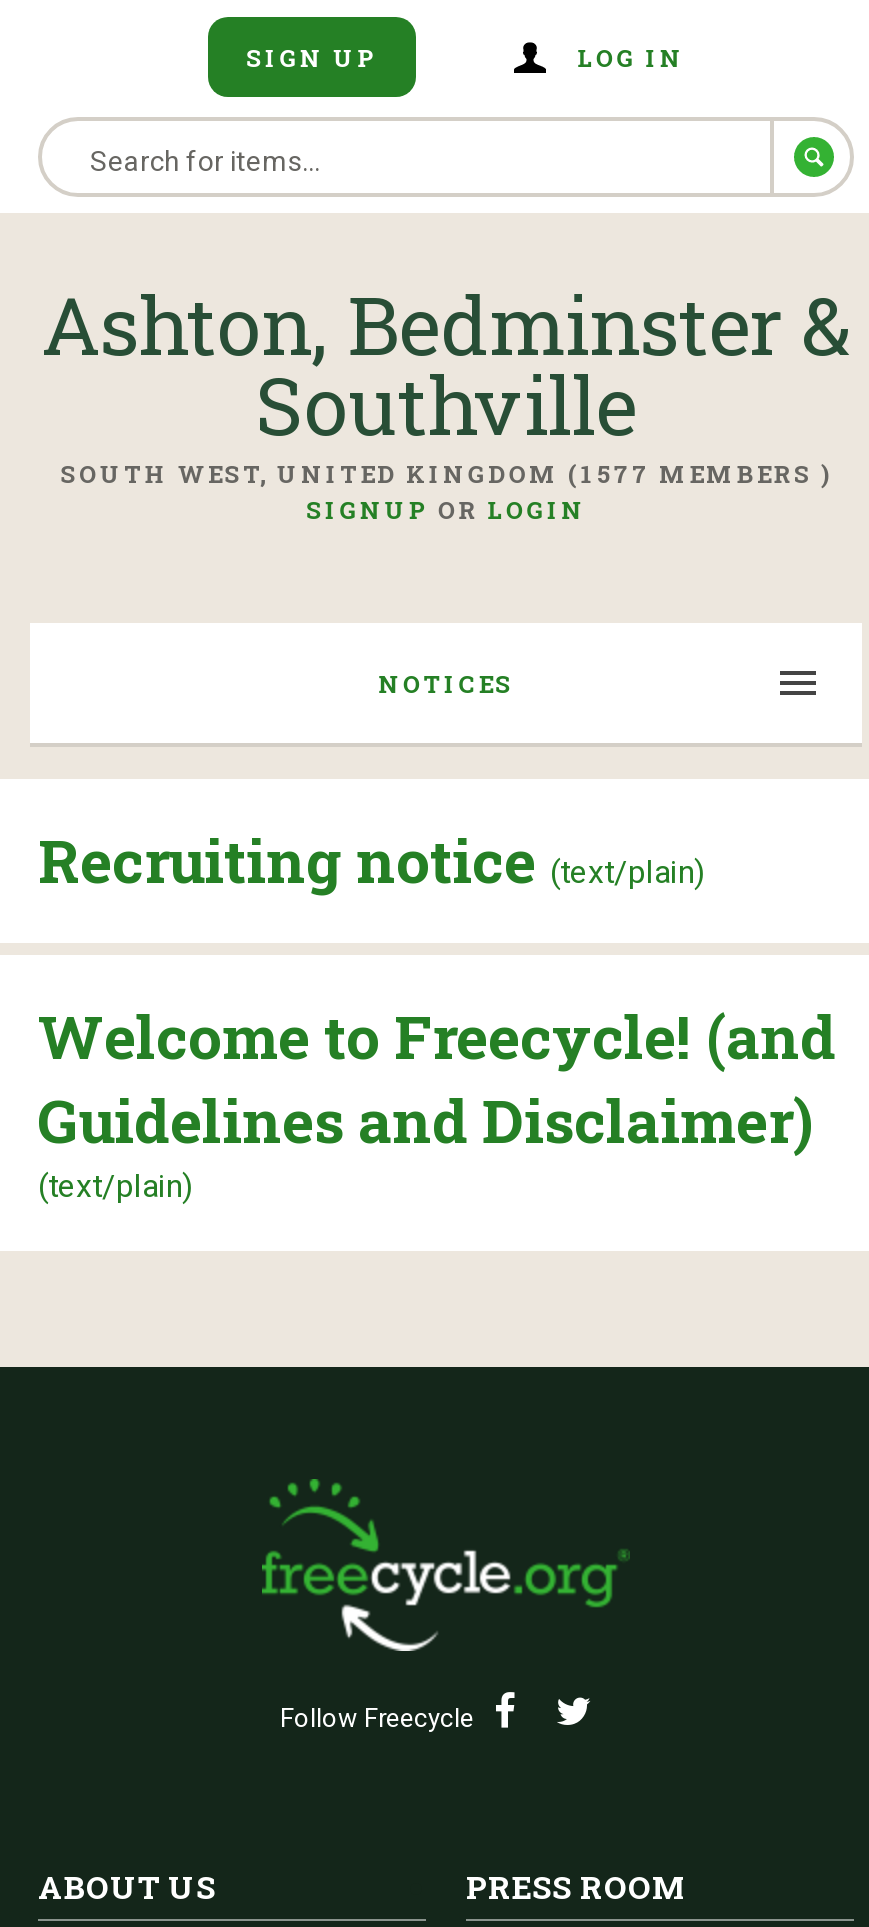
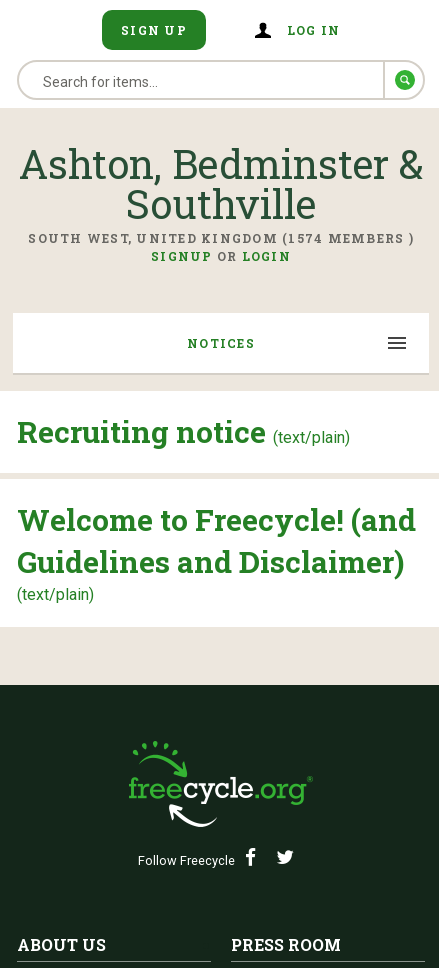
[60,457,832,489] SOUTH WEST, UNITED KINGDOM (1577 MEMBERS ) -> [28,230,414,246] SOUTH WEST, UNITED KINGDOM (1574 MEMBERS )

